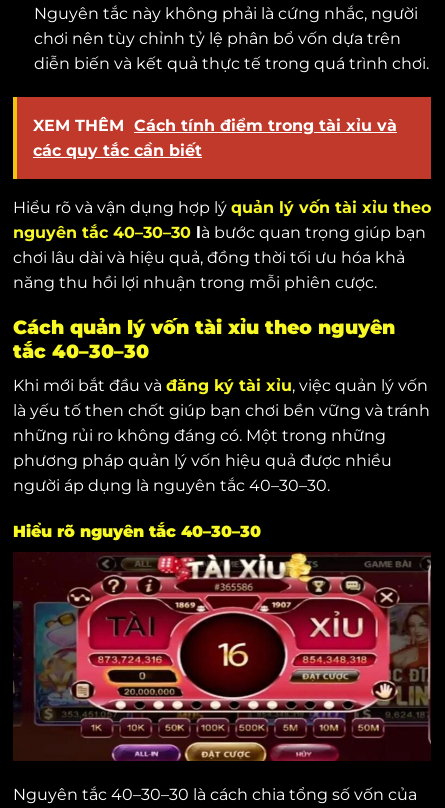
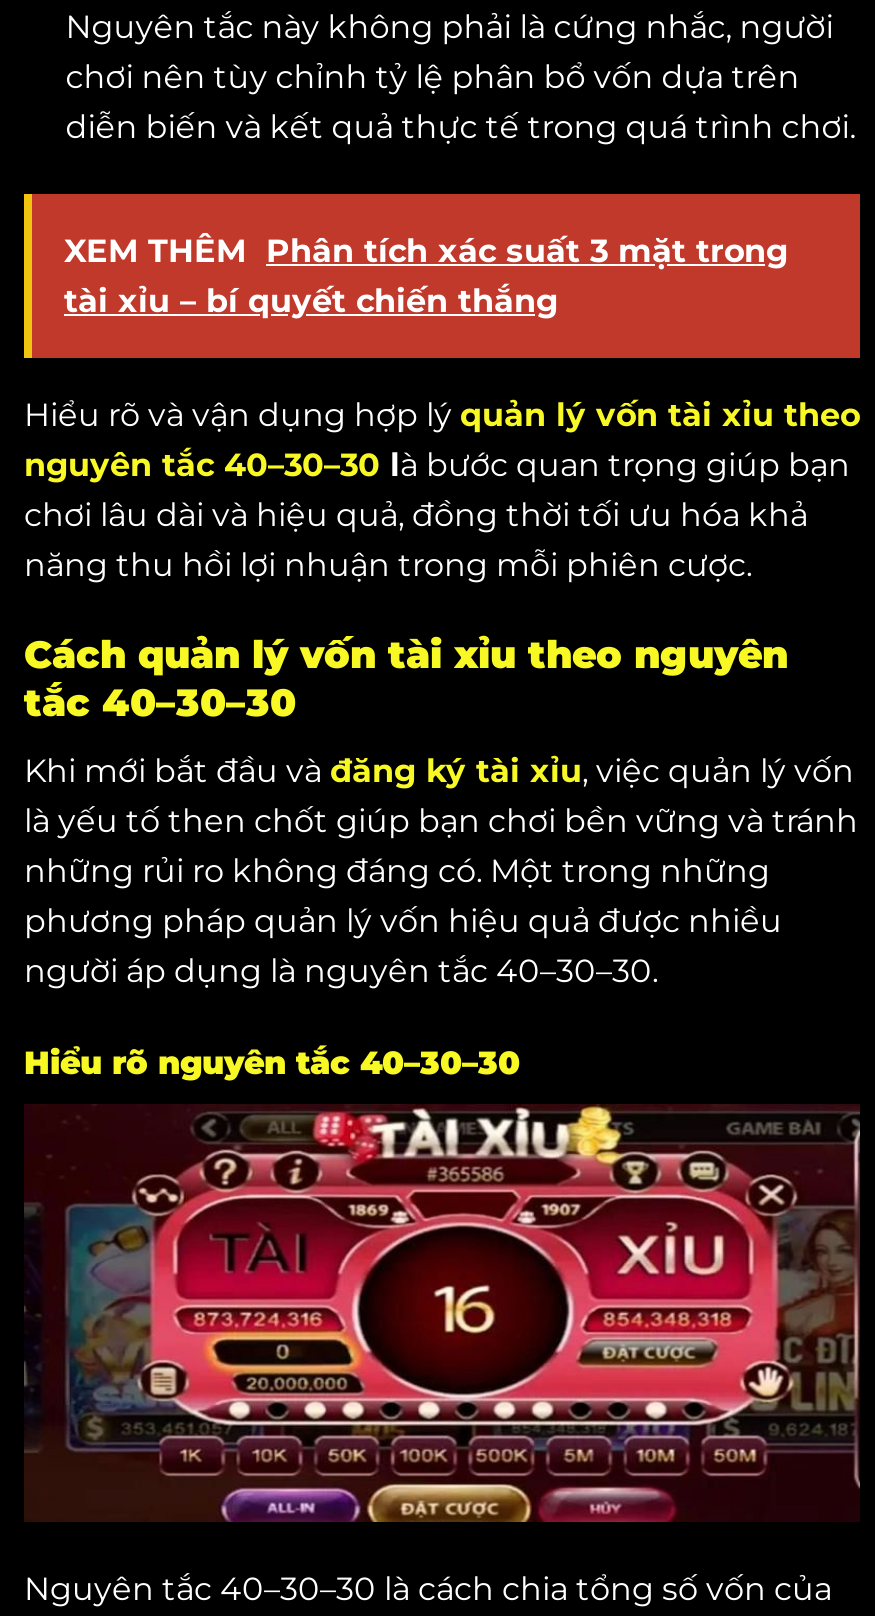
[33,116,397,160] XEM THÊM Cách tính điểm trong tài xỉu và | các quy tắc cần biết -> [64,231,788,319] XEM THÊM Phân tích xác suất 3 mặt trong | tài xỉu – bí quyết chiến thắng

